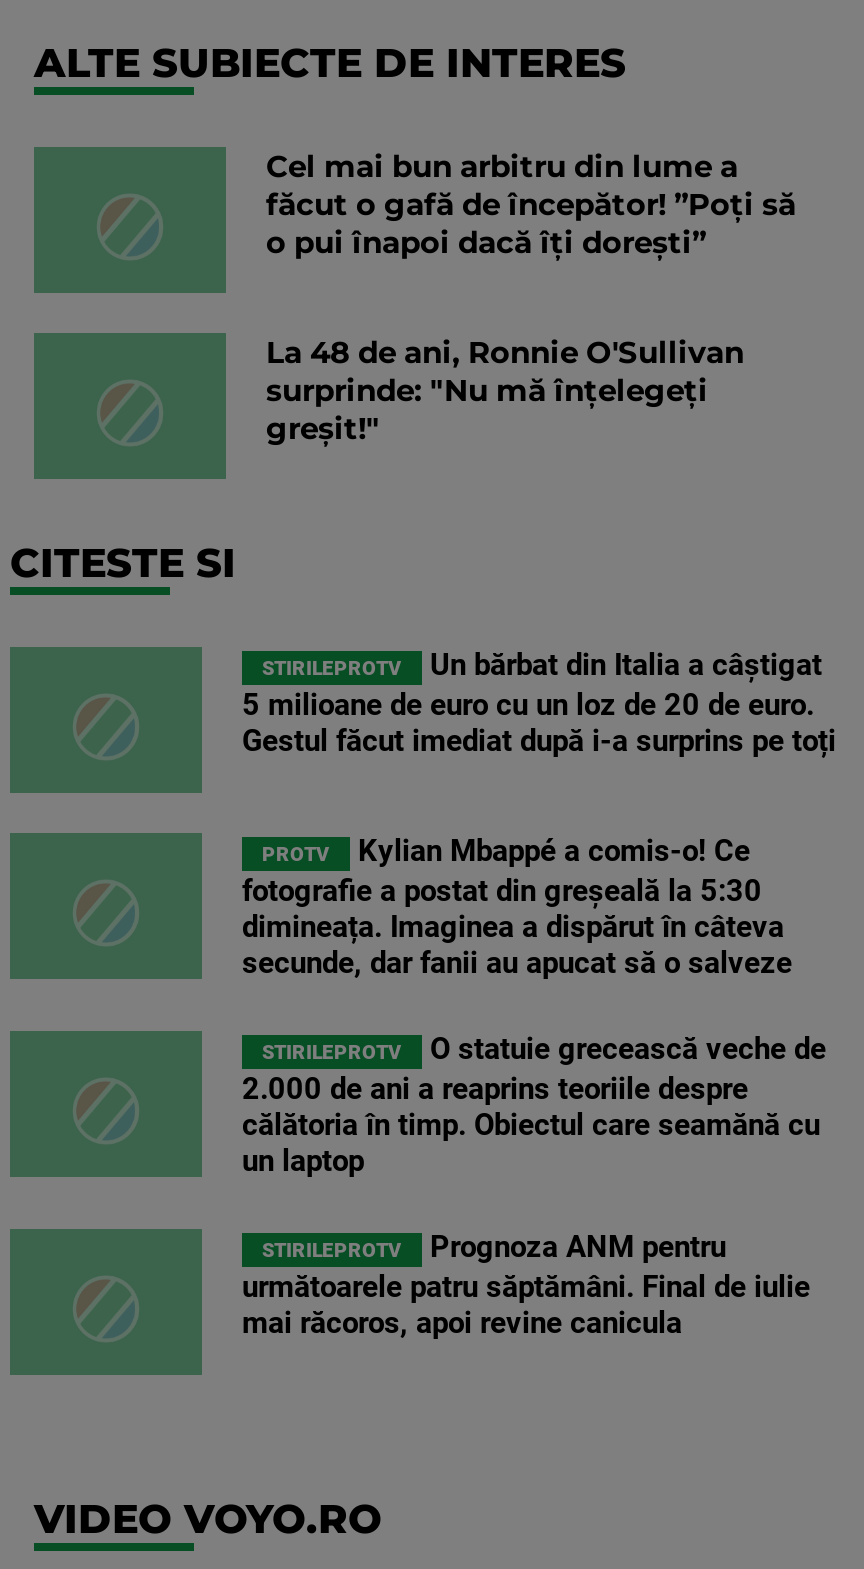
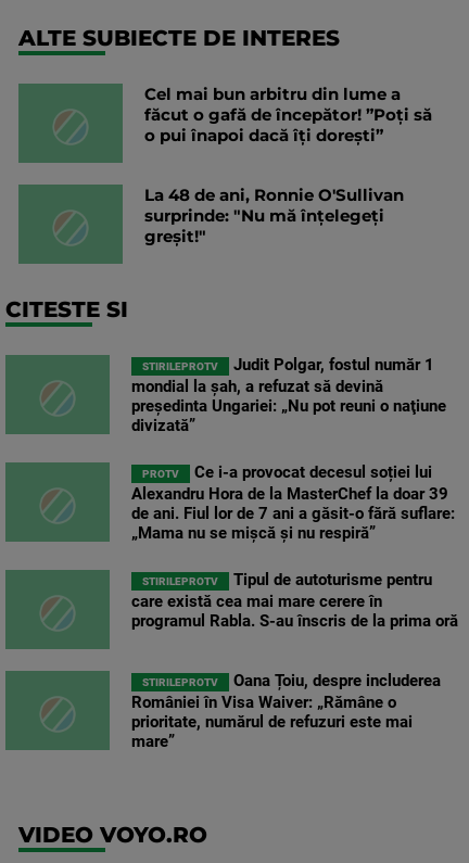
[242,647,836,759] Un bărbat din Italia a câștigat | 5 milioane de euro cu un loz de 20 de euro. | Gestul făcut imediat după i-a surprins pe toți -> [131,355,446,435] Judit Polgar, fostul număr 1 | mondial la şah, a refuzat să devină | preşedinta Ungariei: „Nu pot reuni o naţiune | divizată”
[242,833,792,981] Kylian Mbappé a comis-o! Ce | fotografie a postat din greșeală la 5:30 | dimineața. Imaginea a dispărut în câteva | secunde, dar fanii au apucat să o salveze -> [131,462,455,543] Ce i-a provocat decesul soției lui | Alexandru Hora de la MasterChef la doar 39 | de ani. Fiul lor de 7 ani a găsit-o fără suflare: | „Mama nu se mișcă și nu respiră”
[242,1031,826,1179] O statuie grecească veche de | 2.000 de ani a reaprins teoriile despre | călătoria în timp. Obiectul care seamănă cu | un laptop -> [131,570,458,631] Tipul de autoturisme pentru | care există cea mai mare cerere în | programul Rabla. S-au înscris de la prima oră
[242,1229,810,1341] Prognoza ANM pentru | următoarele patru săptămâni. Final de iulie | mai răcoros, apoi revine canicula -> [131,671,441,751] Oana Țoiu, despre includerea | României în Visa Waiver: „Rămâne o | prioritate, numărul de refuzuri este mai | mare”

